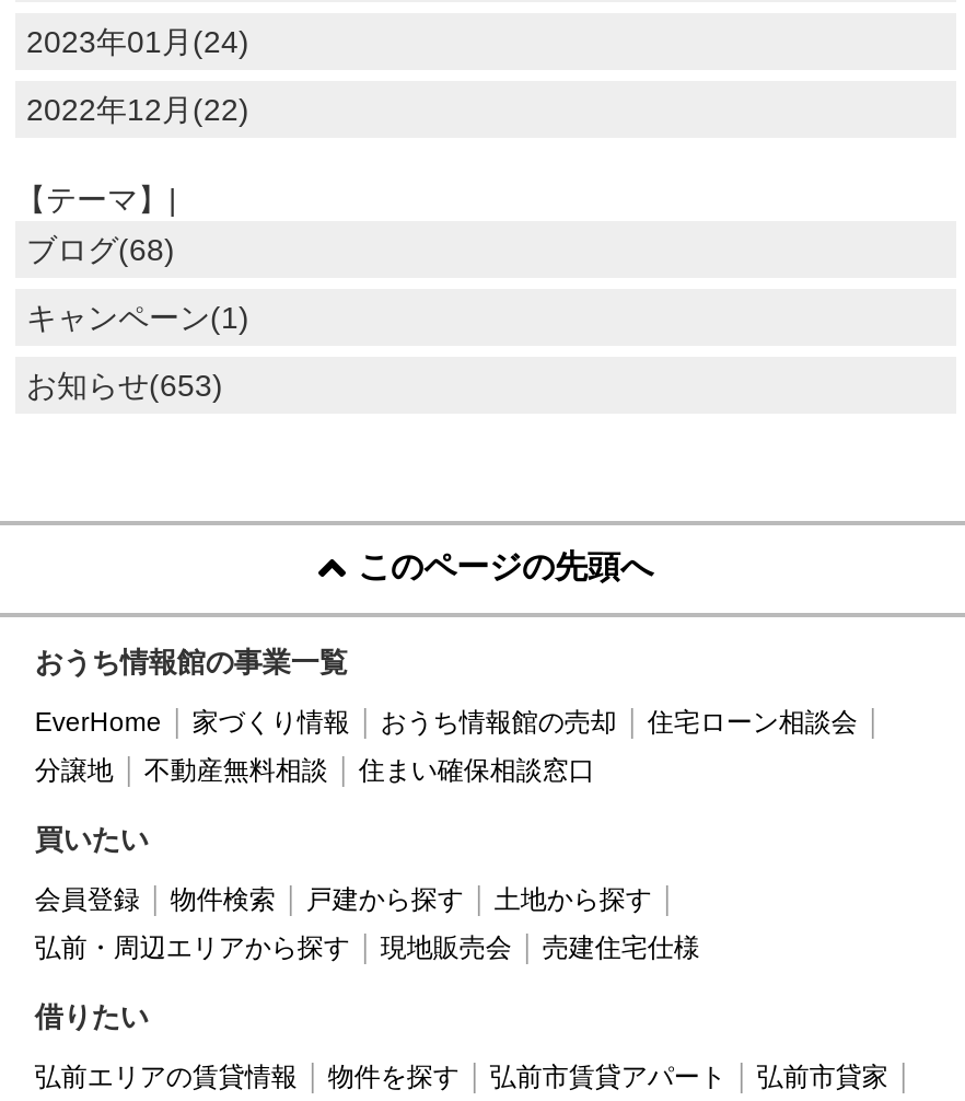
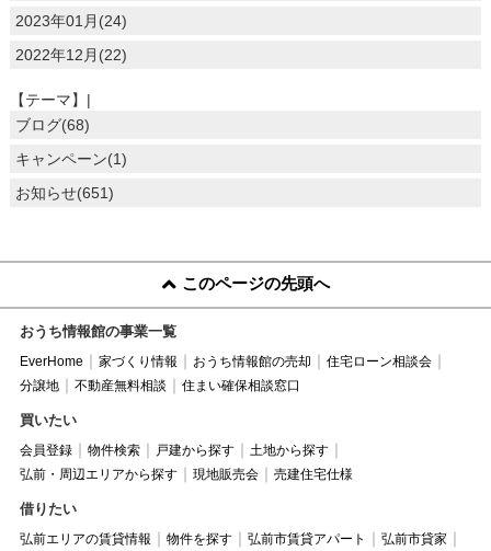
[26,367,223,402] お知らせ(653) -> [15,183,114,201] お知らせ(651)

